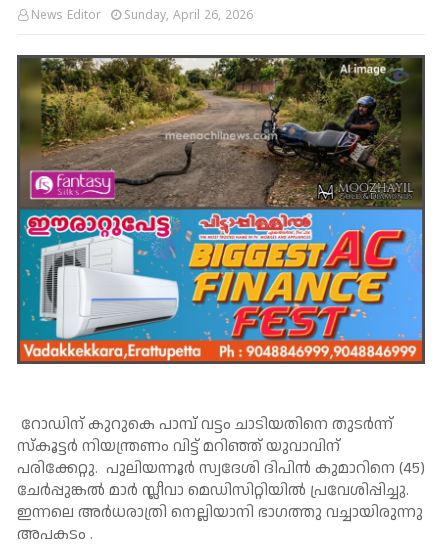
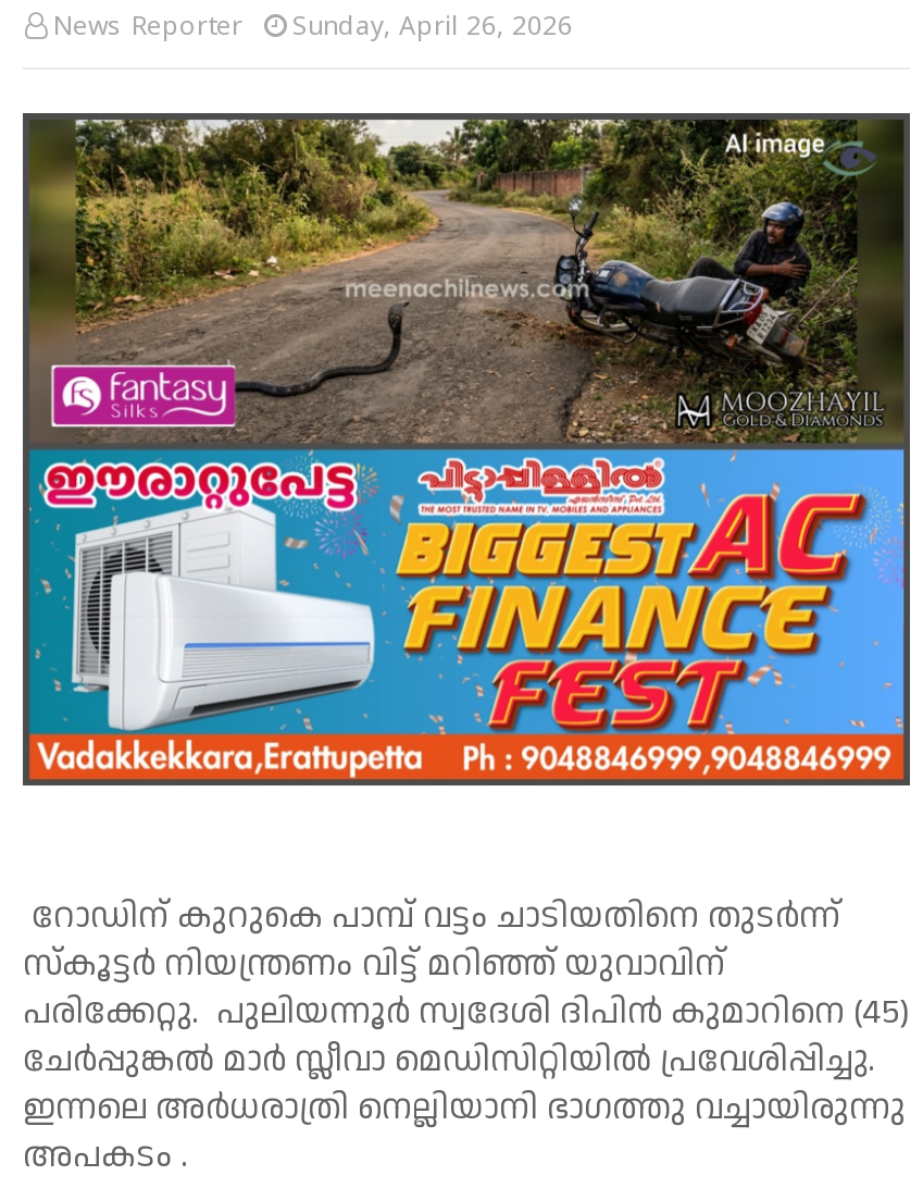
[31,9,101,24] News Editor -> [53,13,242,46] News Reporter

